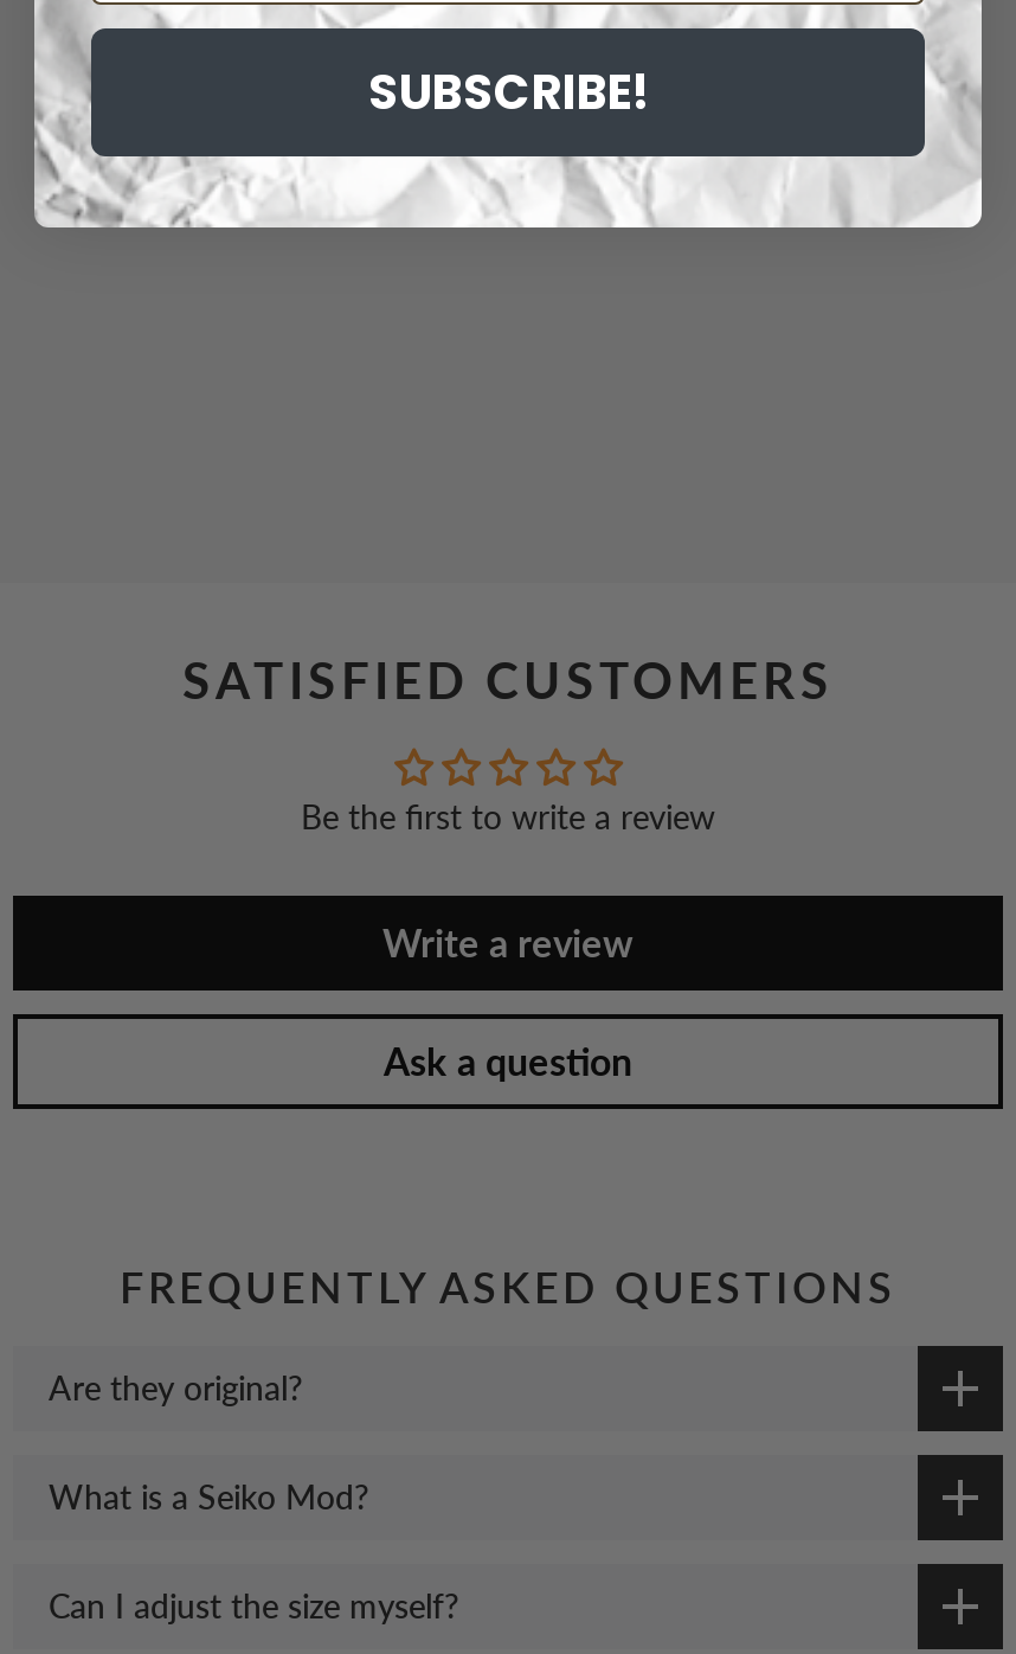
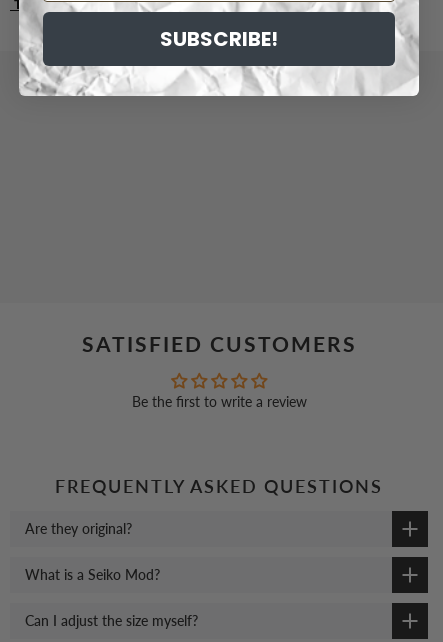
moved [182,648,834,835] -> [81,331,356,410]: SATISFIED CUSTOMERS | Be the first to write a review
[382,918,634,1082] Write a review | Ask a question -> none

